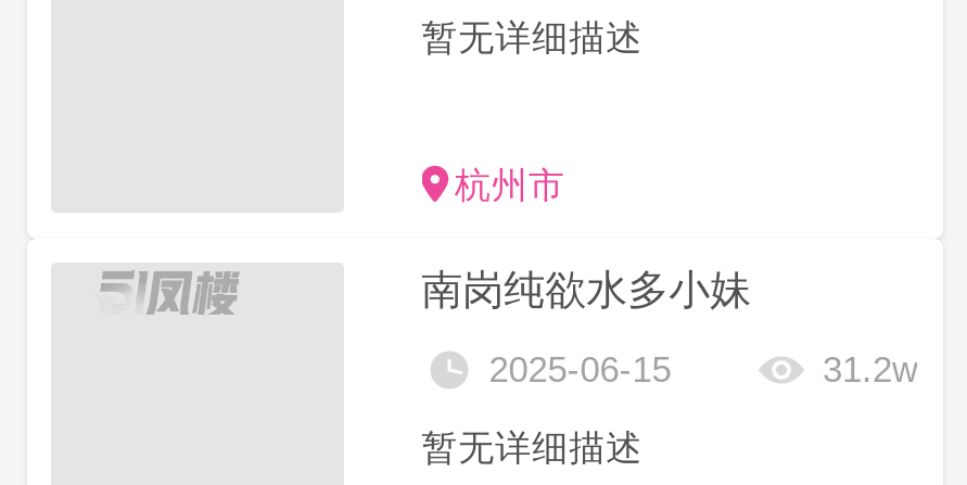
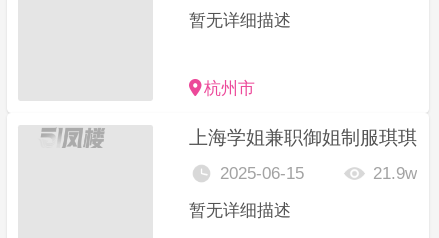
[422,268,751,314] 南岗纯欲水多小妹 -> [189,126,417,147] 上海学姐兼职御姐制服琪琪
[822,349,918,391] 31.2w -> [373,164,417,183] 21.9w

